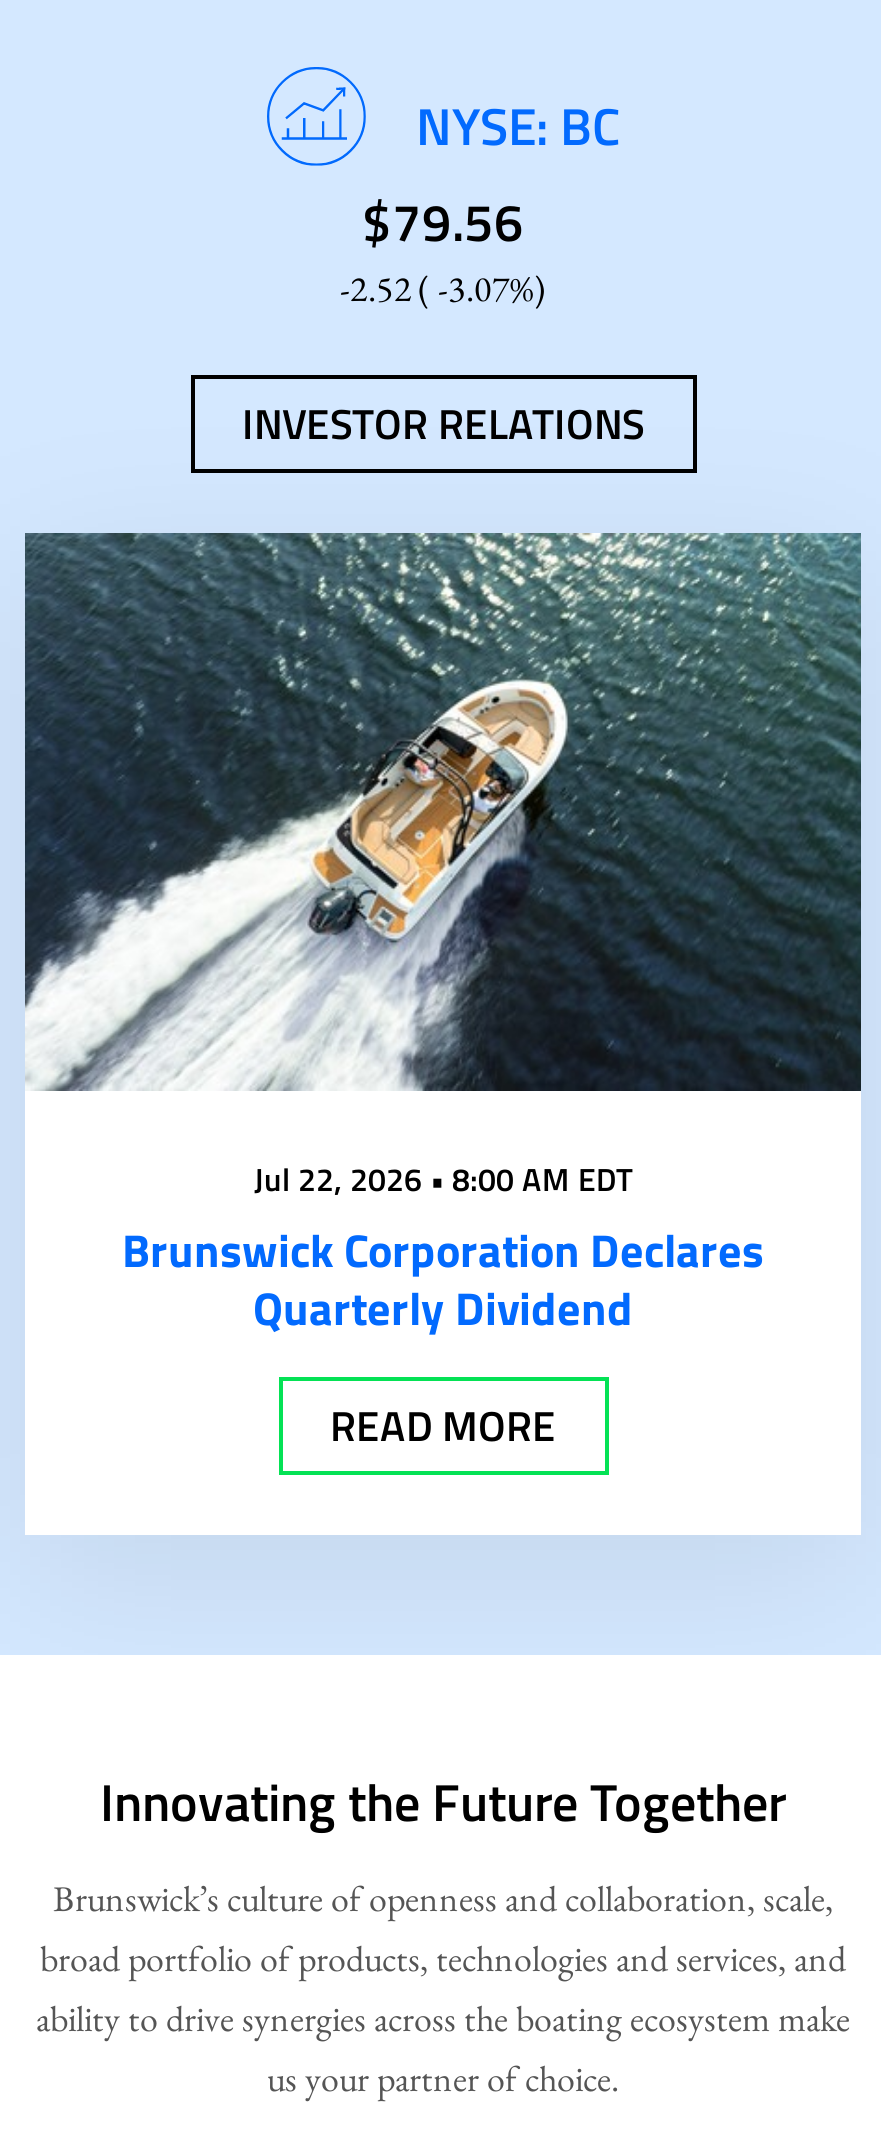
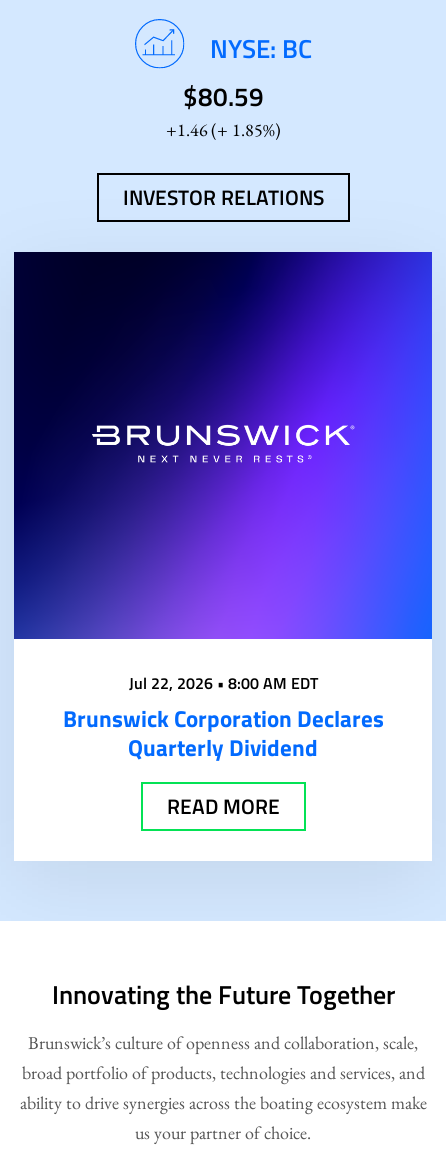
[340,183,546,311] $79.56 | -2.52 ( -3.07%) -> [176,77,280,141] $80.59 | 1.46 ( | 1.85%)
[25,531,863,1093] [image] -> [13,251,433,640] [image]

